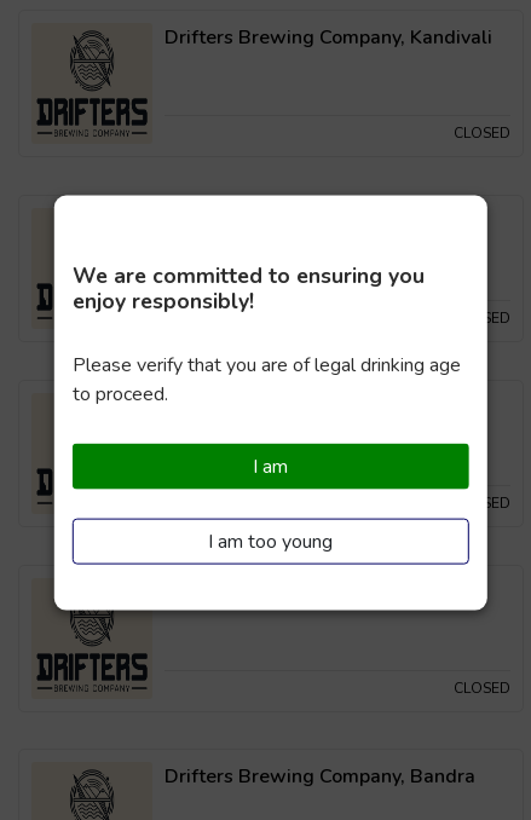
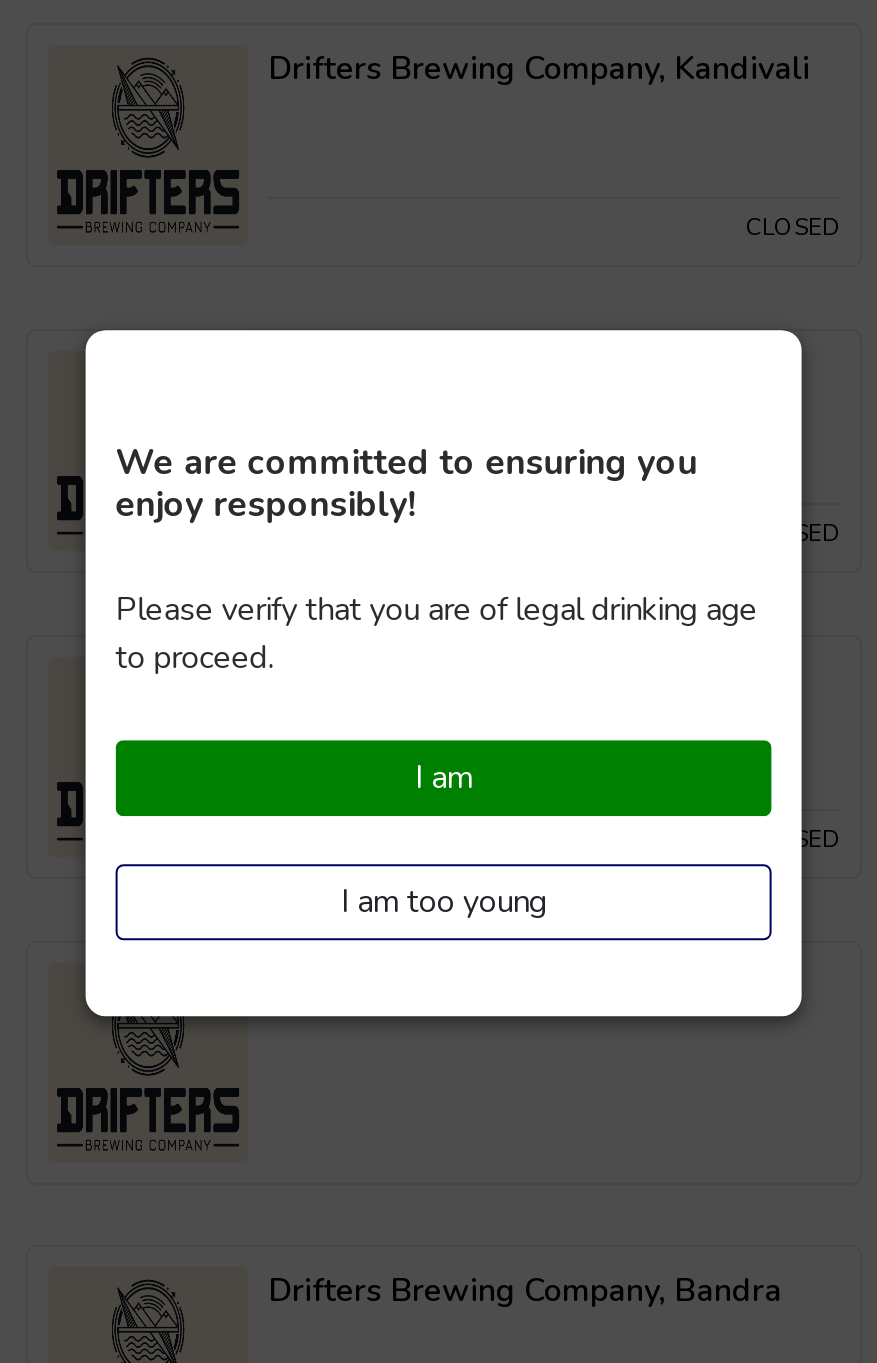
[454,678,510,697] CLOSED -> none

